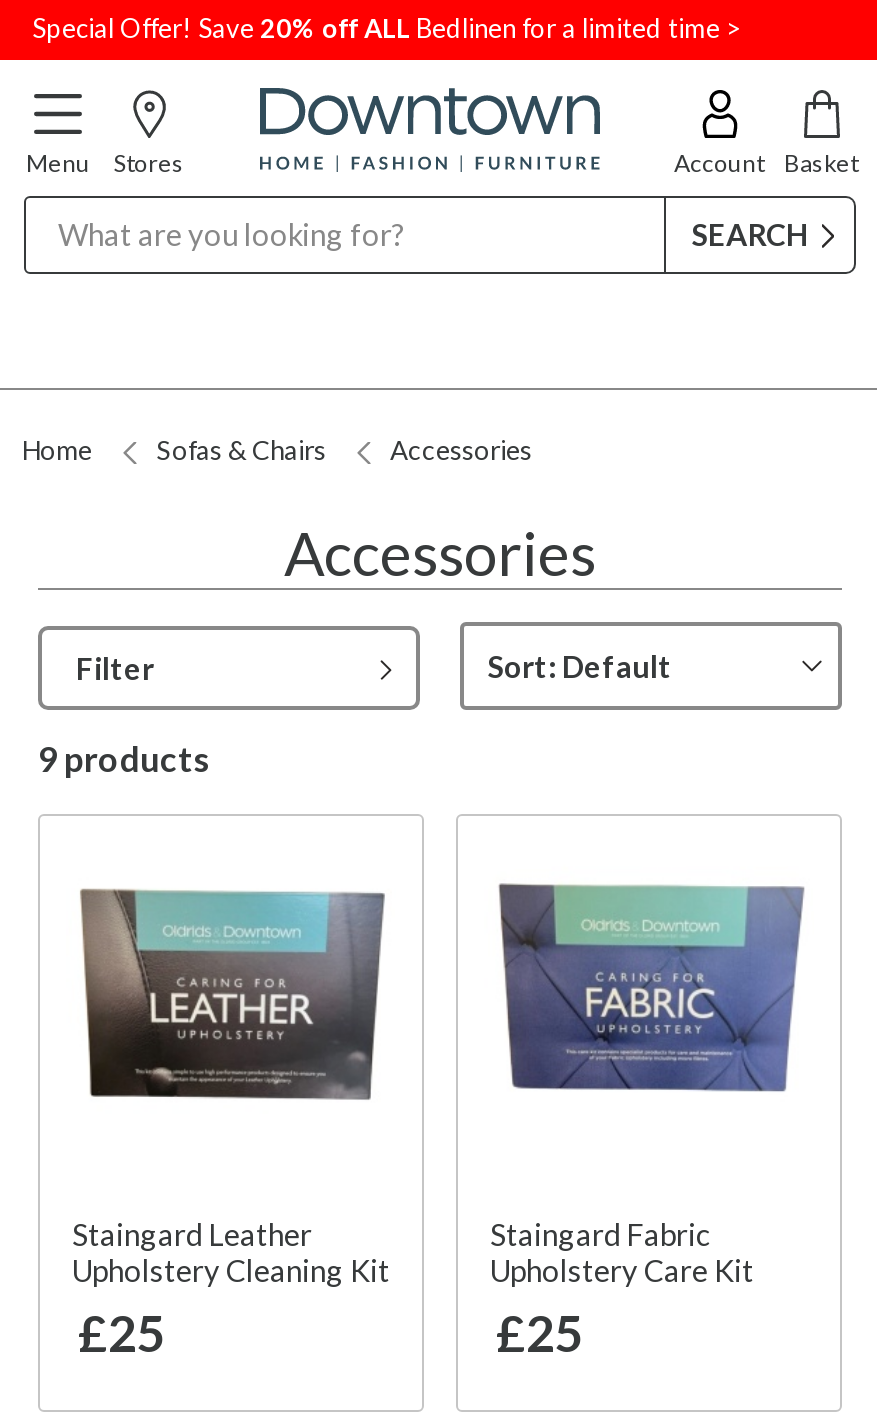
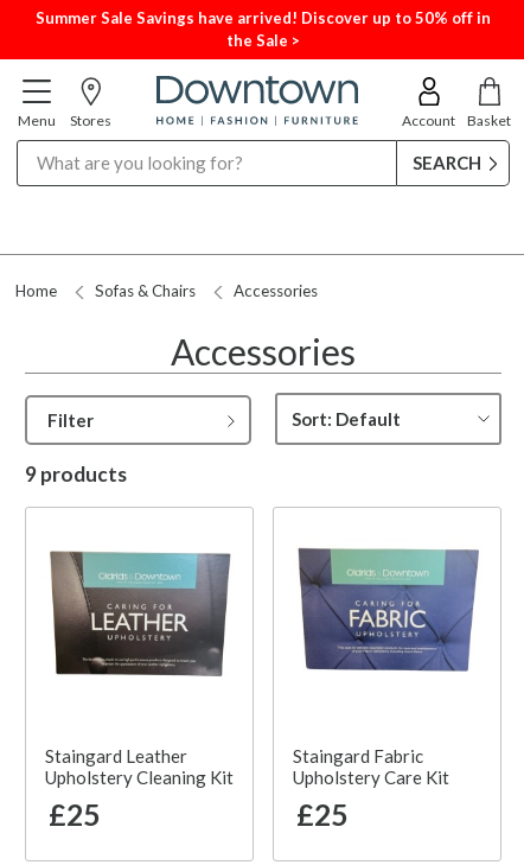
[32,12,742,44] Special Offer! Save 20% off ALL Bedlinen for a limited time > -> [36,8,491,50] Summer Sale Savings have arrived! Discover up to 50% off in | the Sale >

